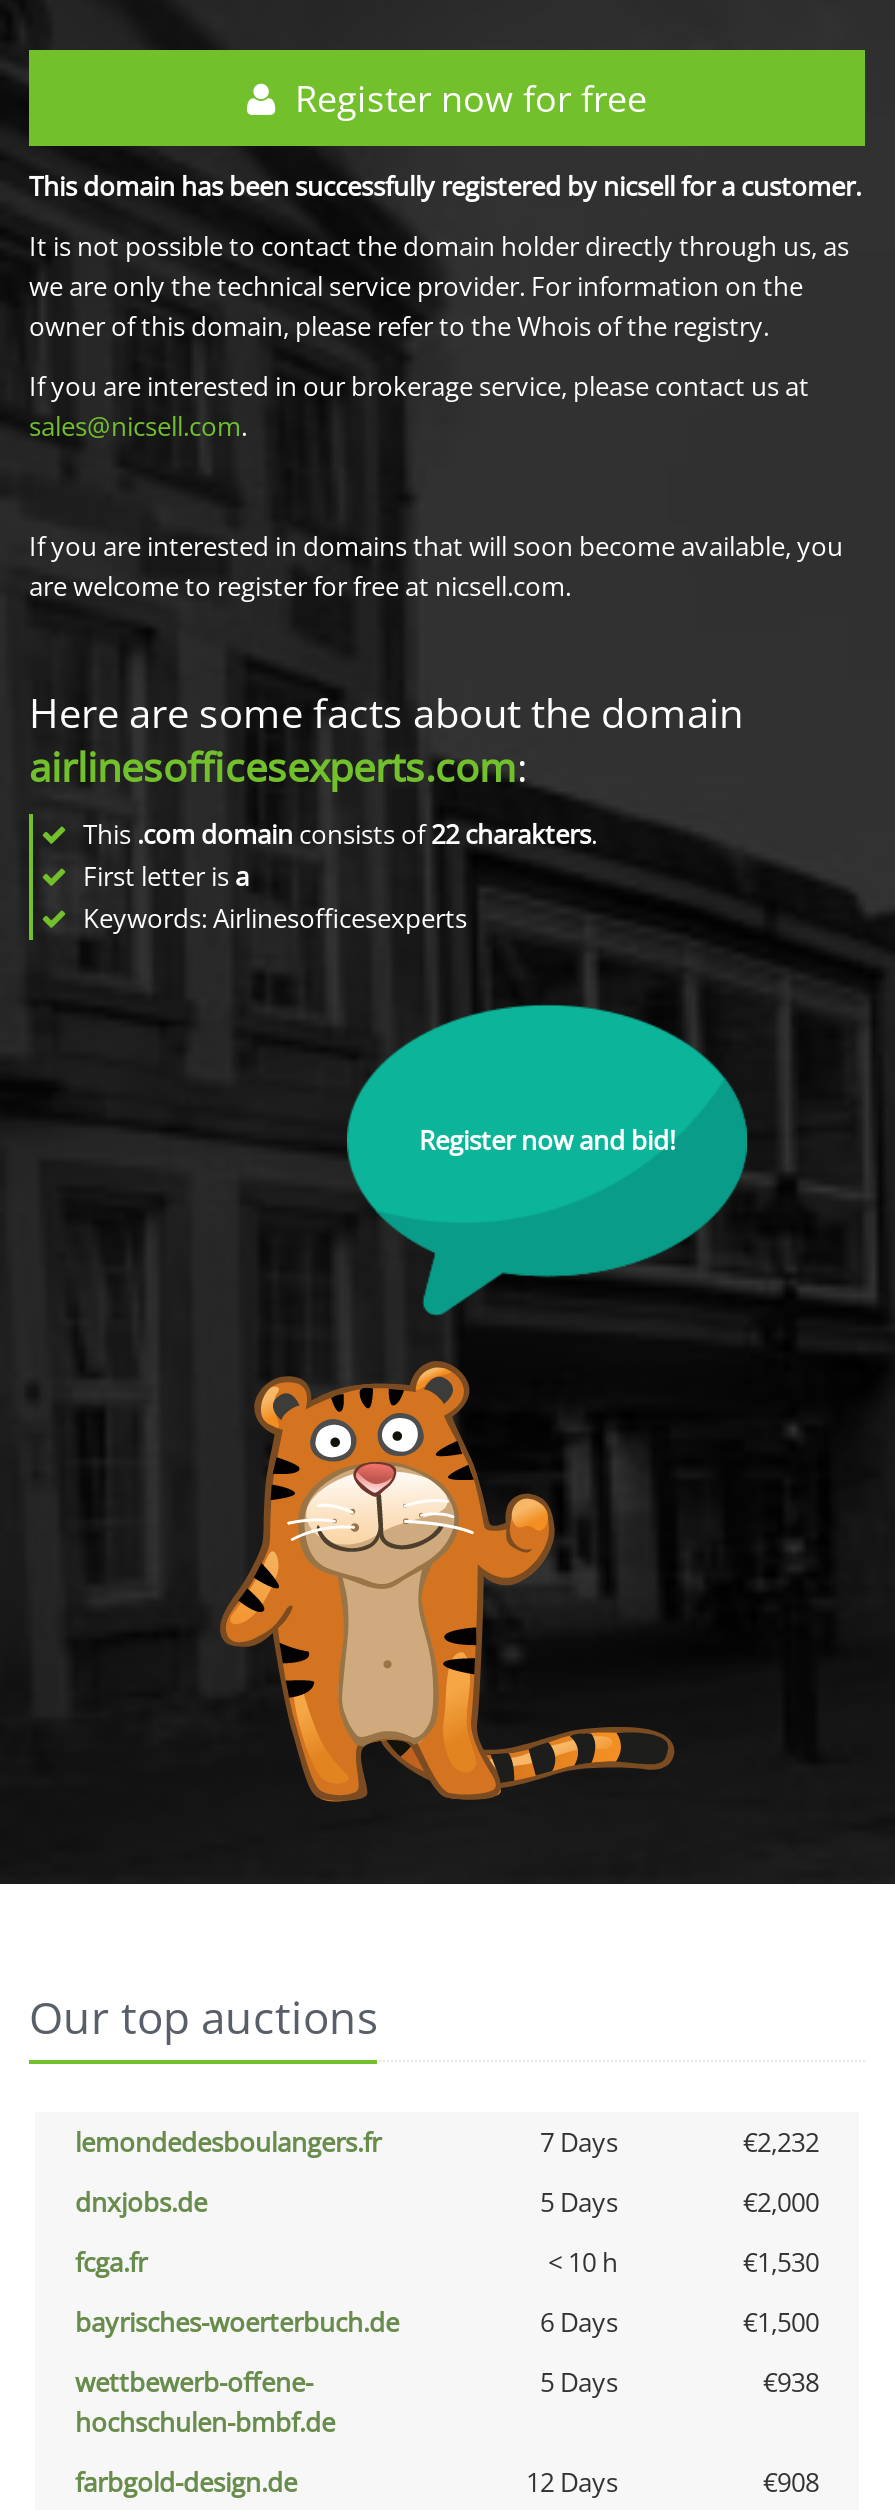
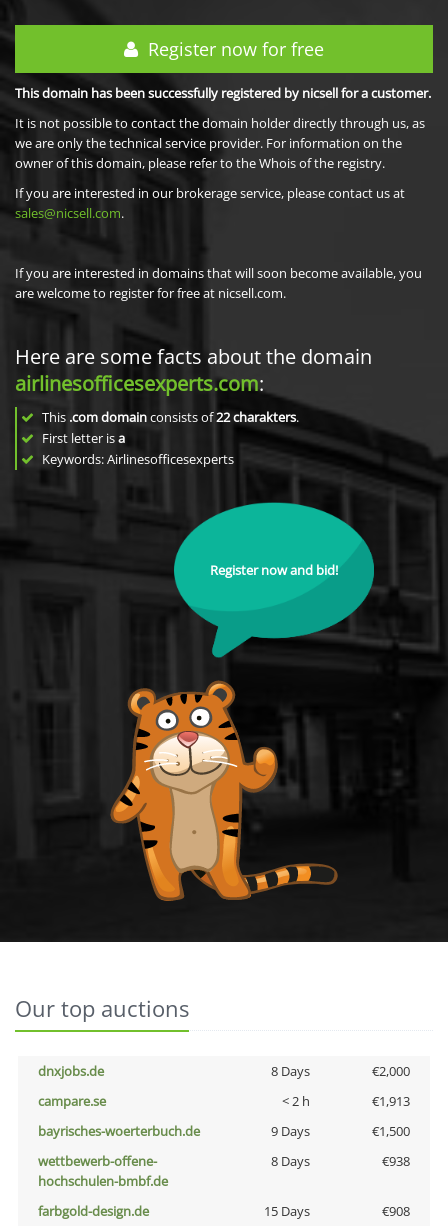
[75,2124,819,2160] lemondedesboulangers.fr | 7 Days | €2,232 -> none
[540,2184,618,2220] 5 Days -> [270,1062,309,1080] 8 Days
[75,2244,819,2280] fcga.fr | < 10 h | €1,530 -> [38,1092,410,1110] campare.se | < 2 h | €1,913
[540,2304,618,2340] 6 Days -> [270,1122,309,1140] 9 Days
[540,2364,618,2400] 5 Days -> [270,1152,309,1170] 8 Days
[526,2464,618,2500] 12 Days -> [263,1202,309,1220] 15 Days

